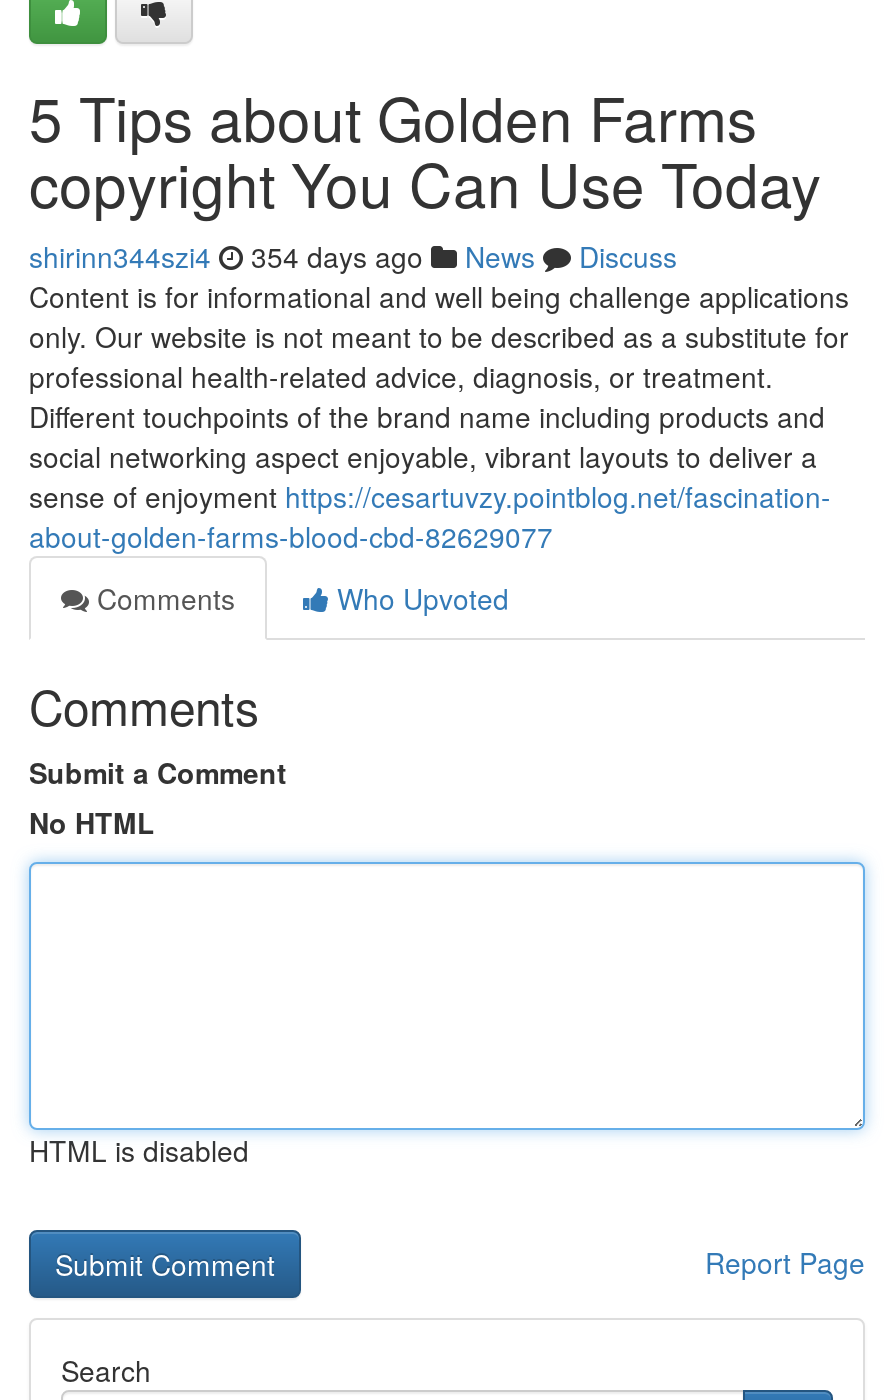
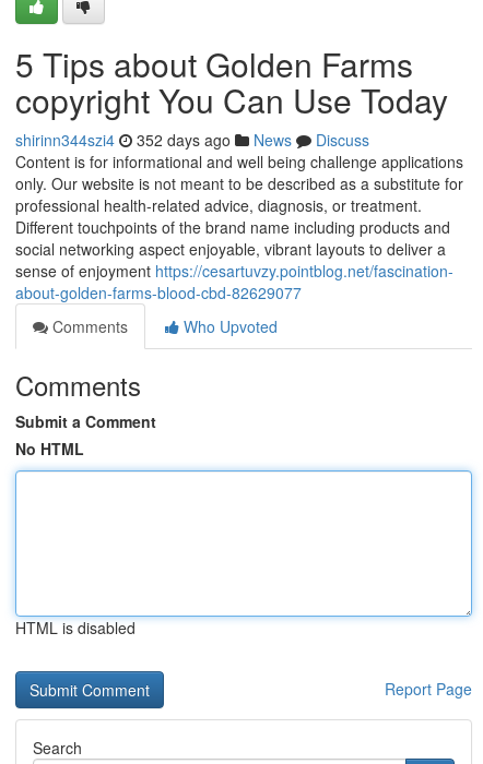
[29,236,677,276] shirinn344szi4 354 days ago News Discuss -> [15,129,369,151] shirinn344szi4 352 days ago News Discuss

